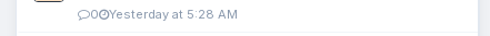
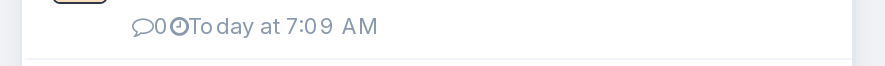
[109,7,238,22] Yesterday at 5:28 AM -> [188,12,378,40] Today at 7:09 AM

